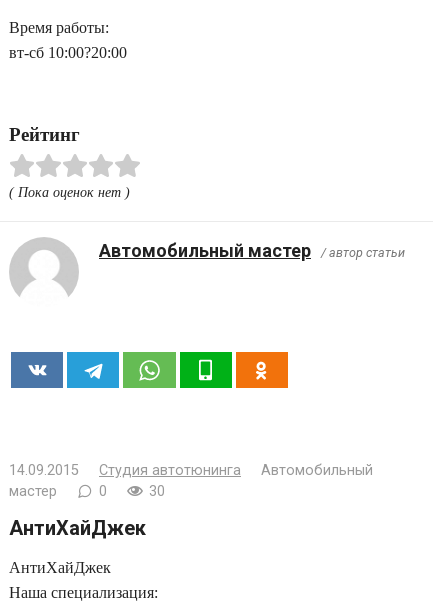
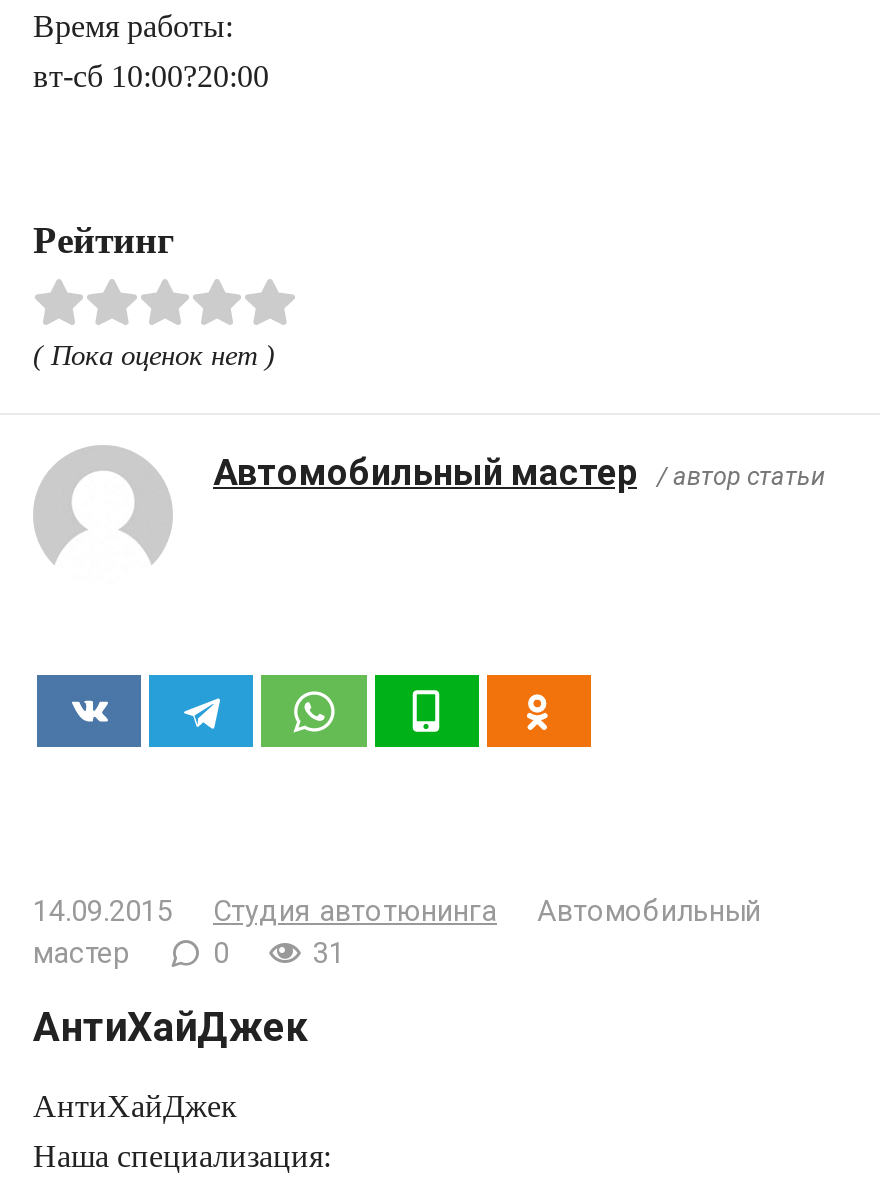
[149,483,165,500] 30 -> [313,938,345,972] 31

